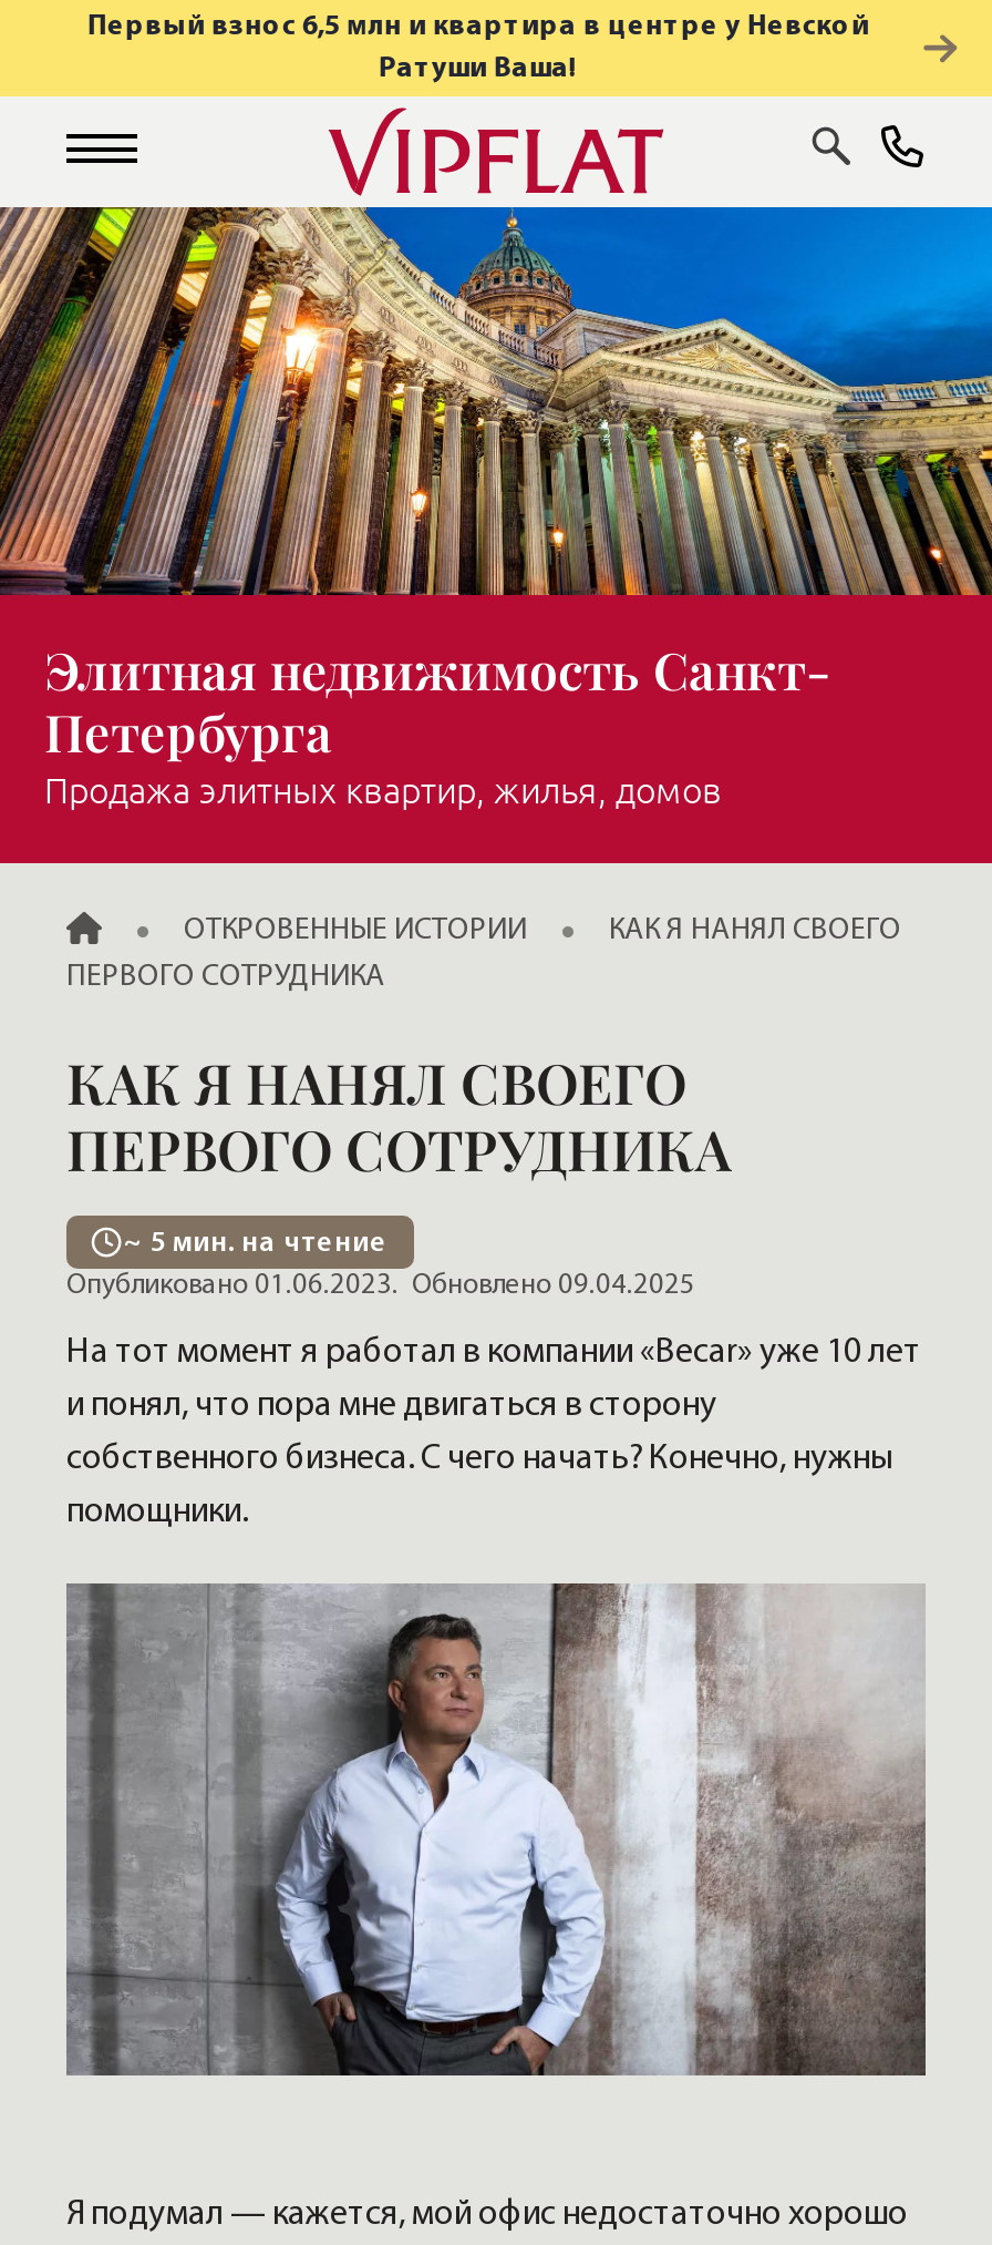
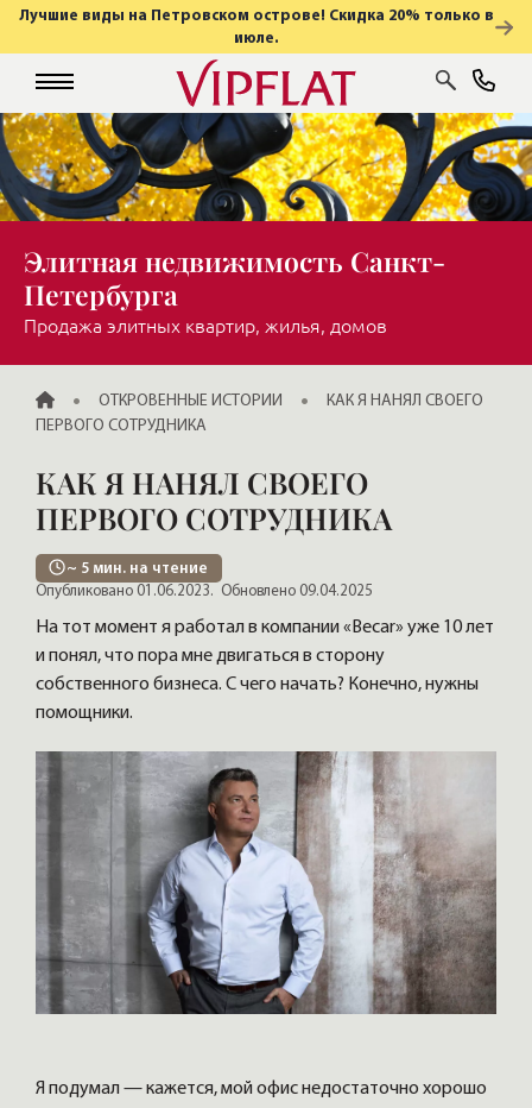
[87,11,869,40] Первый взнос 6,5 млн и квартира в центре у Невской -> [19,8,494,23] Лучшие виды на Петровском острове! Скидка 20% только в
[378,53,578,82] Ратуши Ваша! -> [234,30,279,46] июле.
[7,205,985,597] [image] -> [4,112,528,222] [image]

